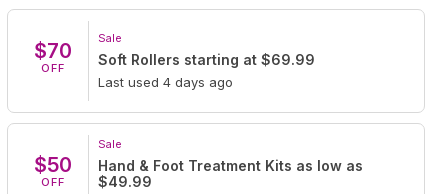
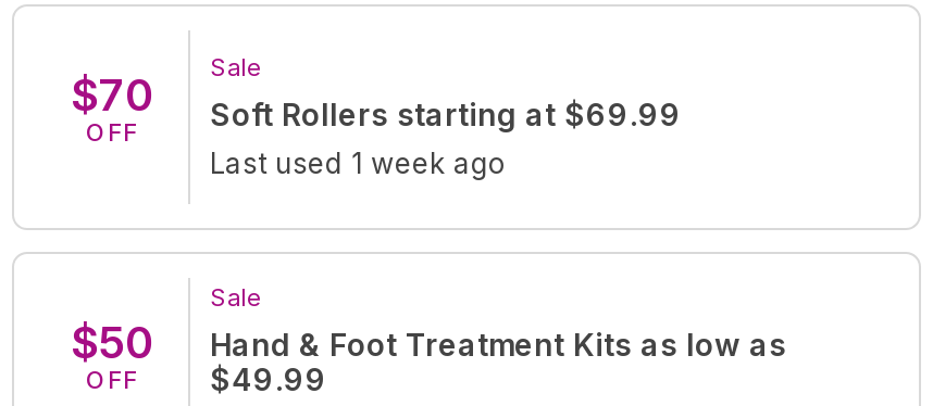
[98,74,233,90] Last used 4 days ago -> [210,145,506,180] Last used 1 week ago

